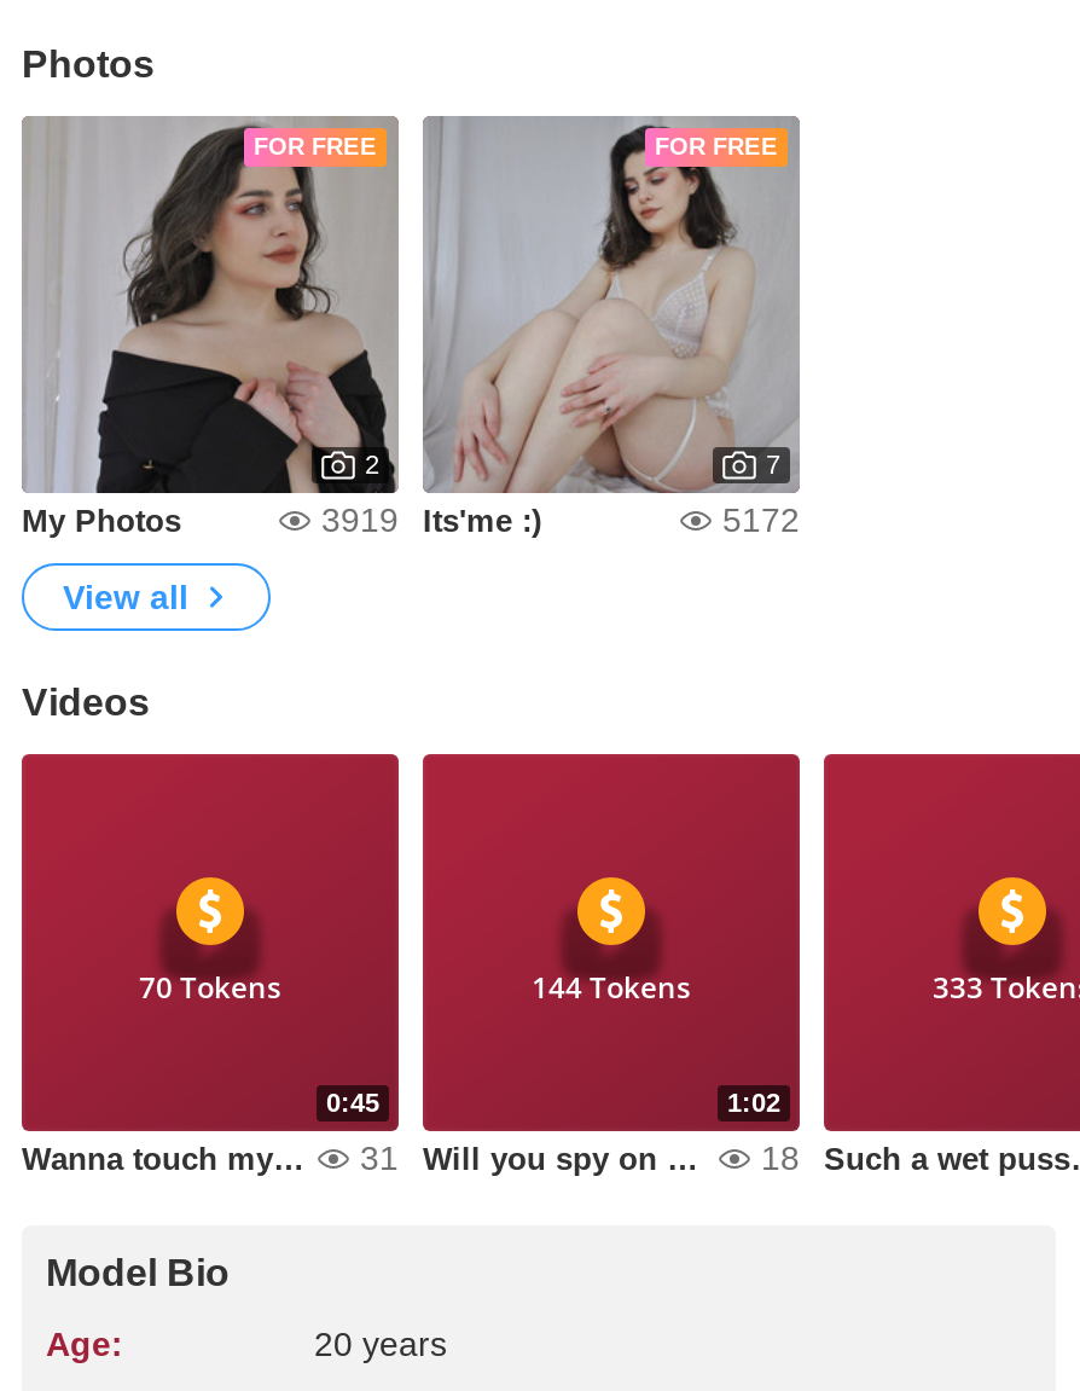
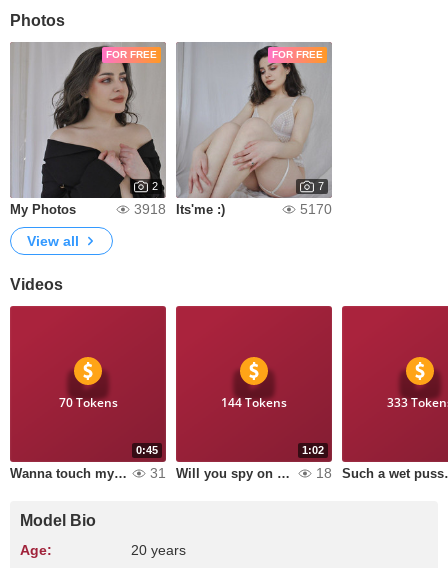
[321,500,541,539] 3919 Its'me :) -> [134,201,225,217] 3918 Its'me :)
[722,500,800,539] 5172 -> [300,201,332,217] 5170

